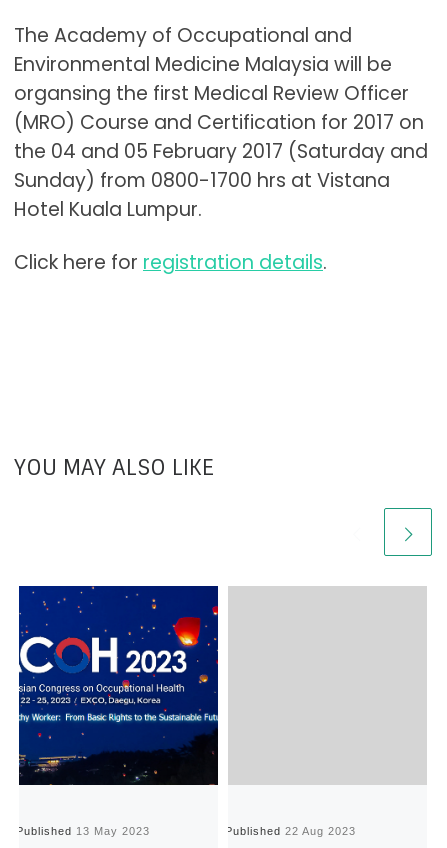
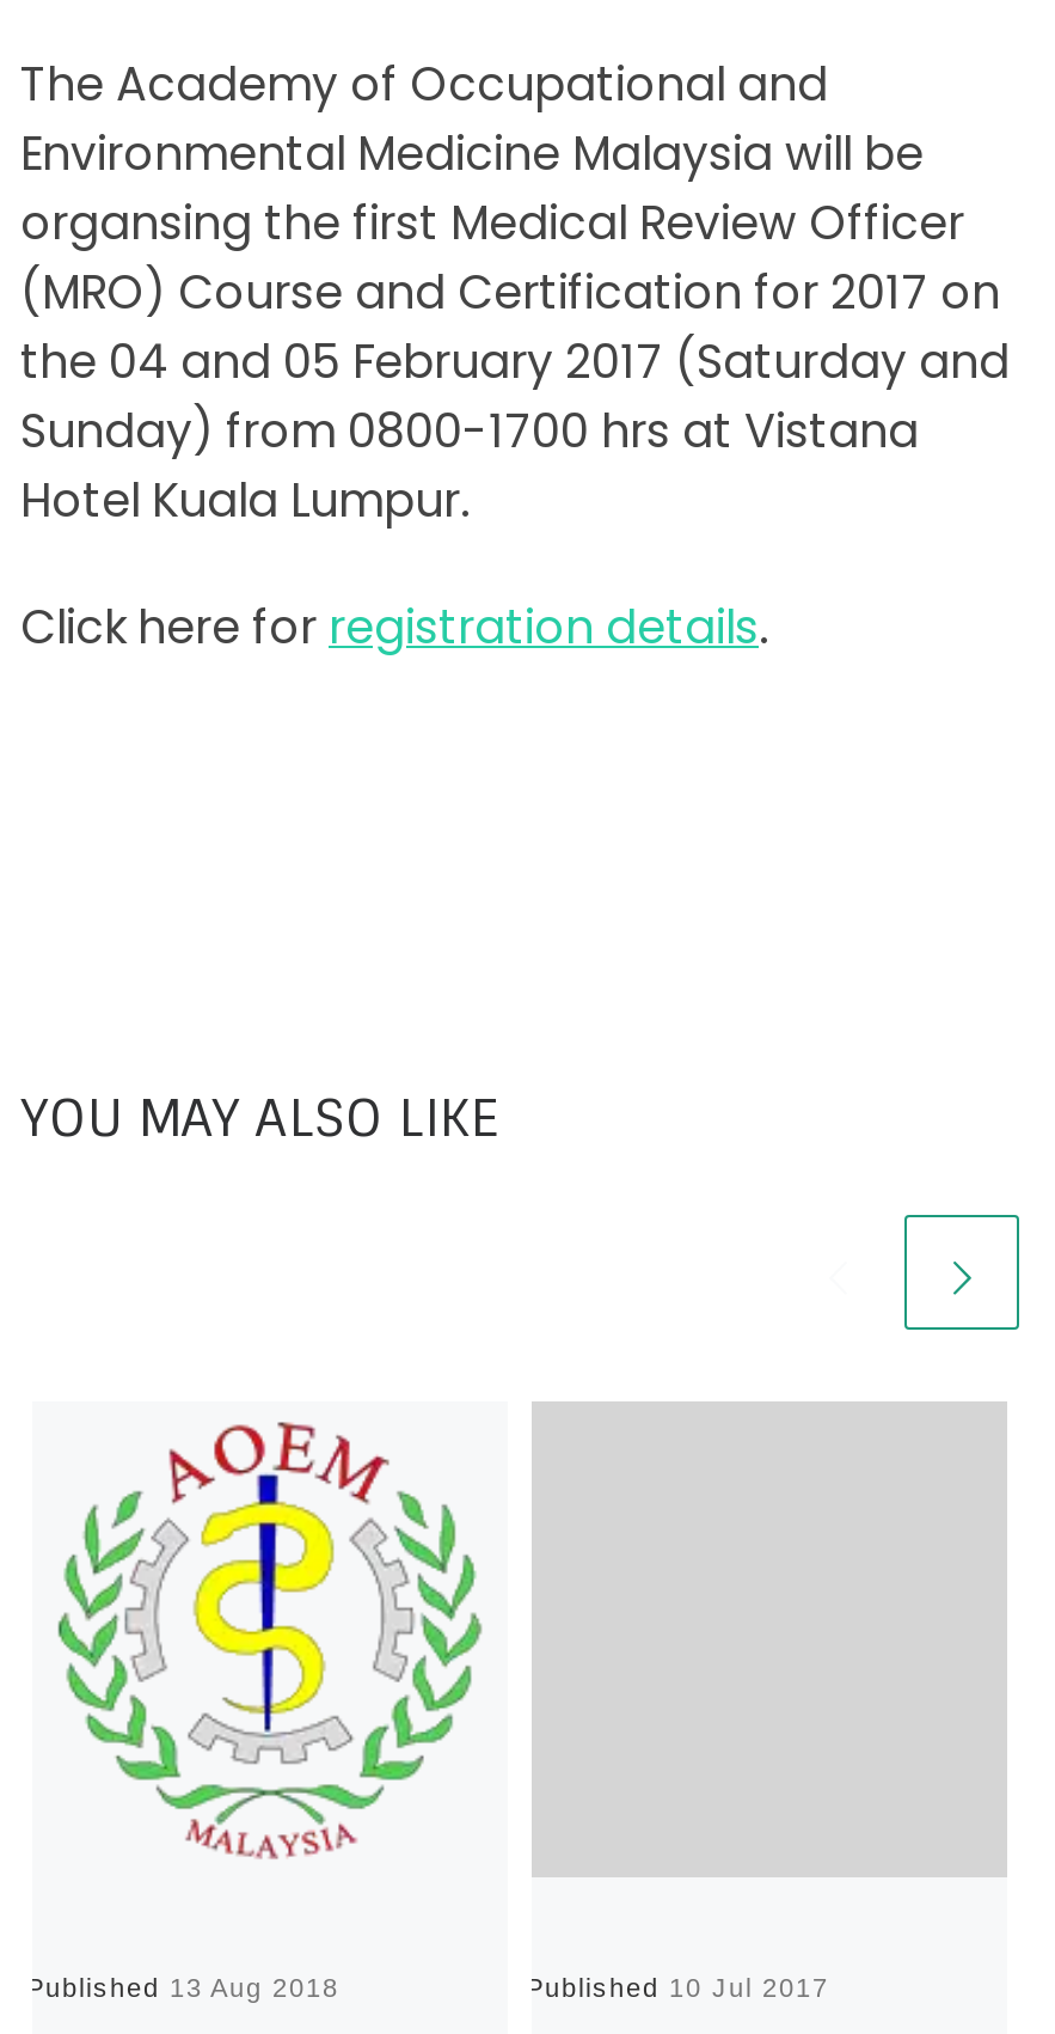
[18,585,219,786] [image] -> [32,1401,508,1877] [image]
[16,825,150,837] Published 13 May 2023 -> [26,1973,339,2002] Published 13 Aug 2018
[225,825,356,837] Published 22 Aug 2023 -> [526,1973,829,2002] Published 10 Jul 2017

